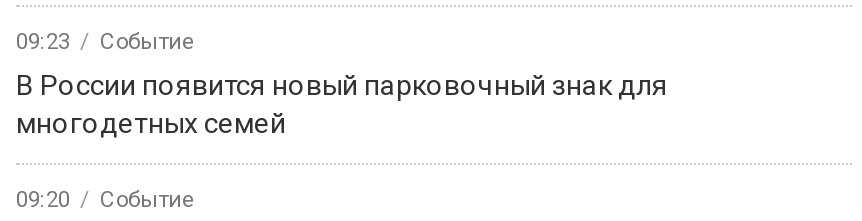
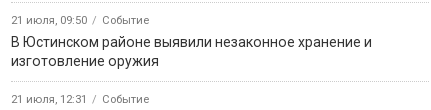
[16,30,194,56] 09:23 Событие -> [11,14,149,27] 21 июля, 09:50 Событие
[16,70,668,140] В России появится новый парковочный знак для | многодетных семей -> [11,34,372,69] В Юстинском районе выявили незаконное хранение и | изготовление оружия
[16,188,194,214] 09:20 Событие -> [11,93,149,106] 21 июля, 12:31 Событие

